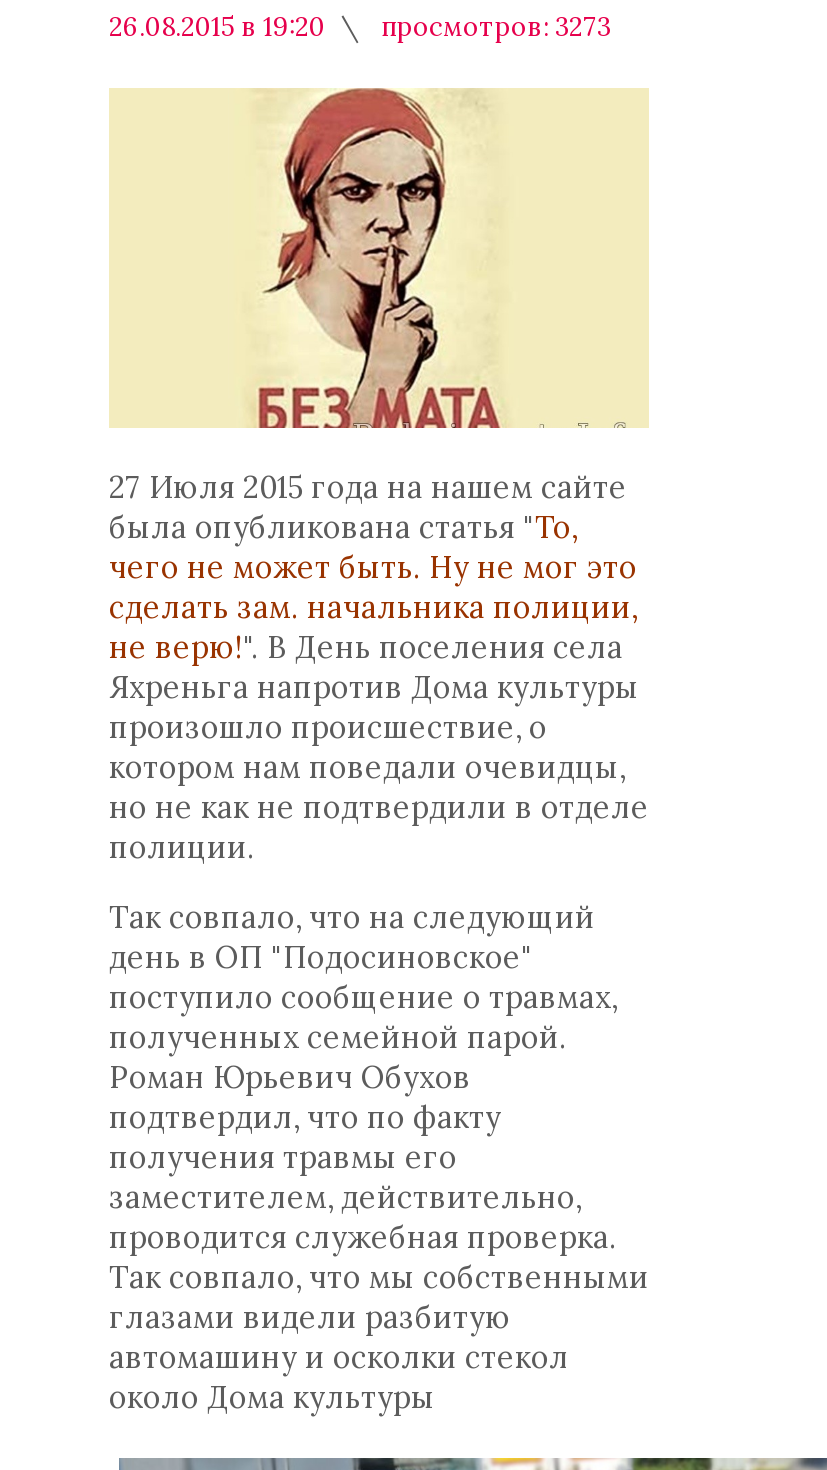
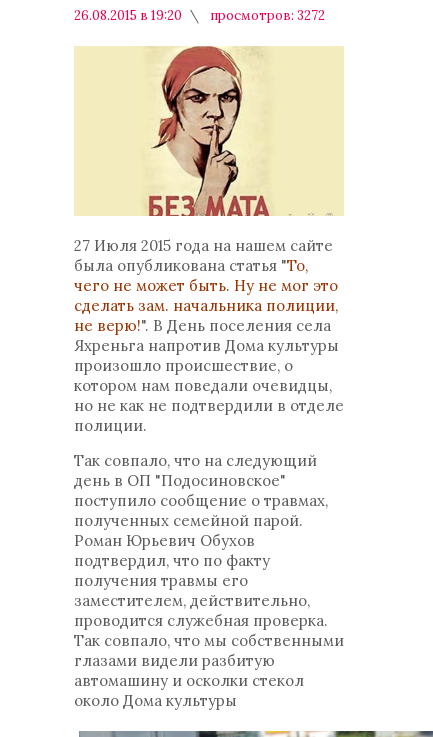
[109,10,611,44] 26.08.2015 в 19:20 просмотров: 3273 -> [74,7,325,24] 26.08.2015 в 19:20 просмотров: 3272

